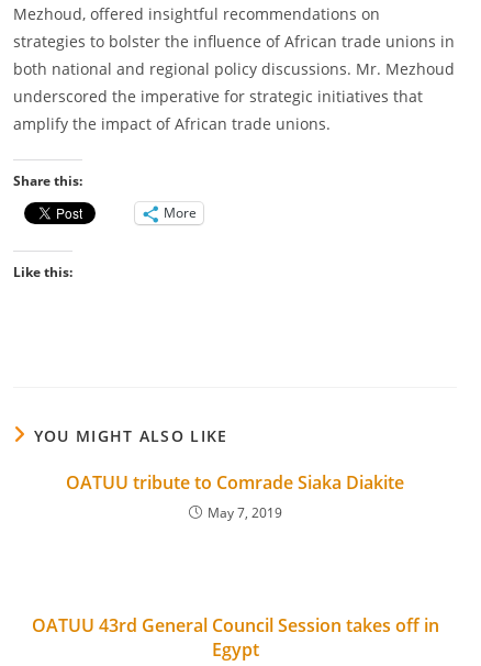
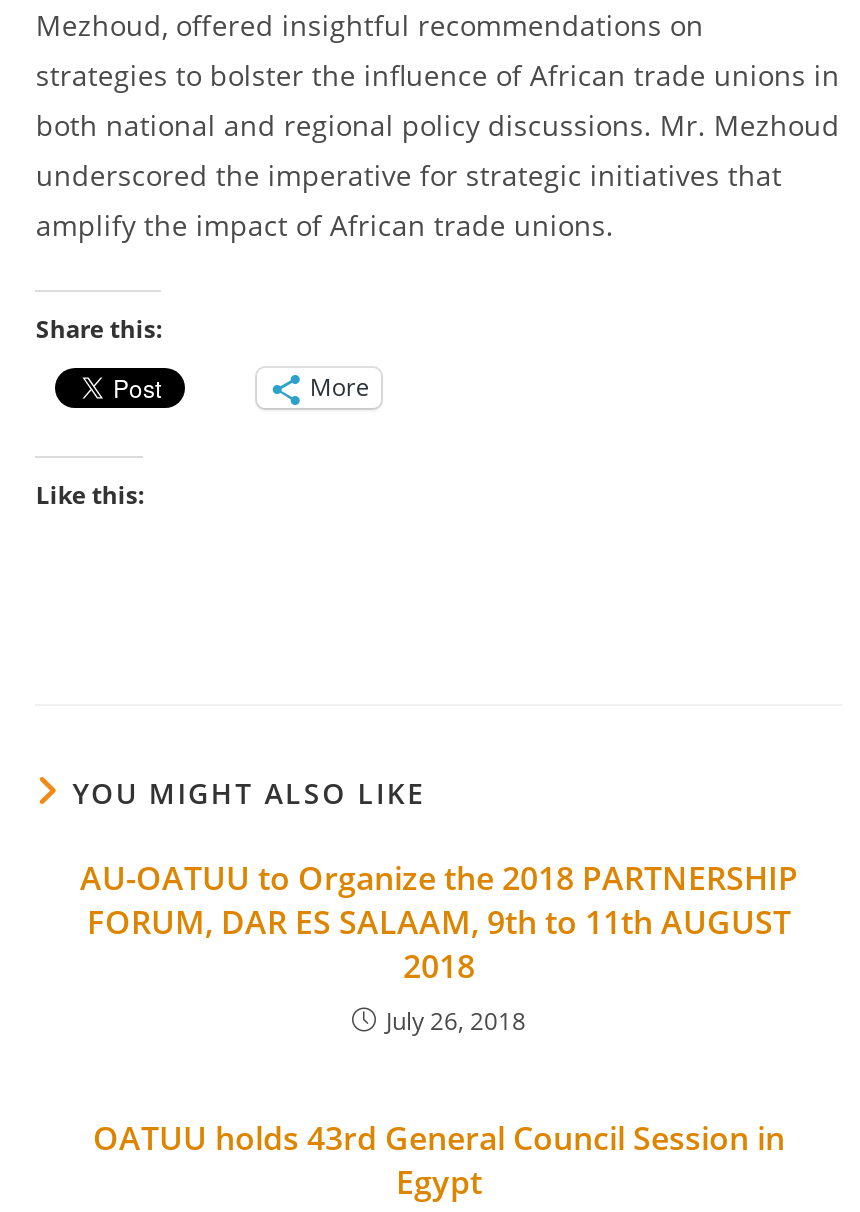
[66,470,404,522] OATUU tribute to Comrade Siaka Diakite | May 7, 2019 -> [80,856,798,1038] AU-OATUU to Organize the 2018 PARTNERSHIP | FORUM, DAR ES SALAAM, 9th to 11th AUGUST | 2018 | July 26, 2018
[31,613,439,637] OATUU 43rd General Council Session takes off in -> [93,1116,785,1160] OATUU holds 43rd General Council Session in

